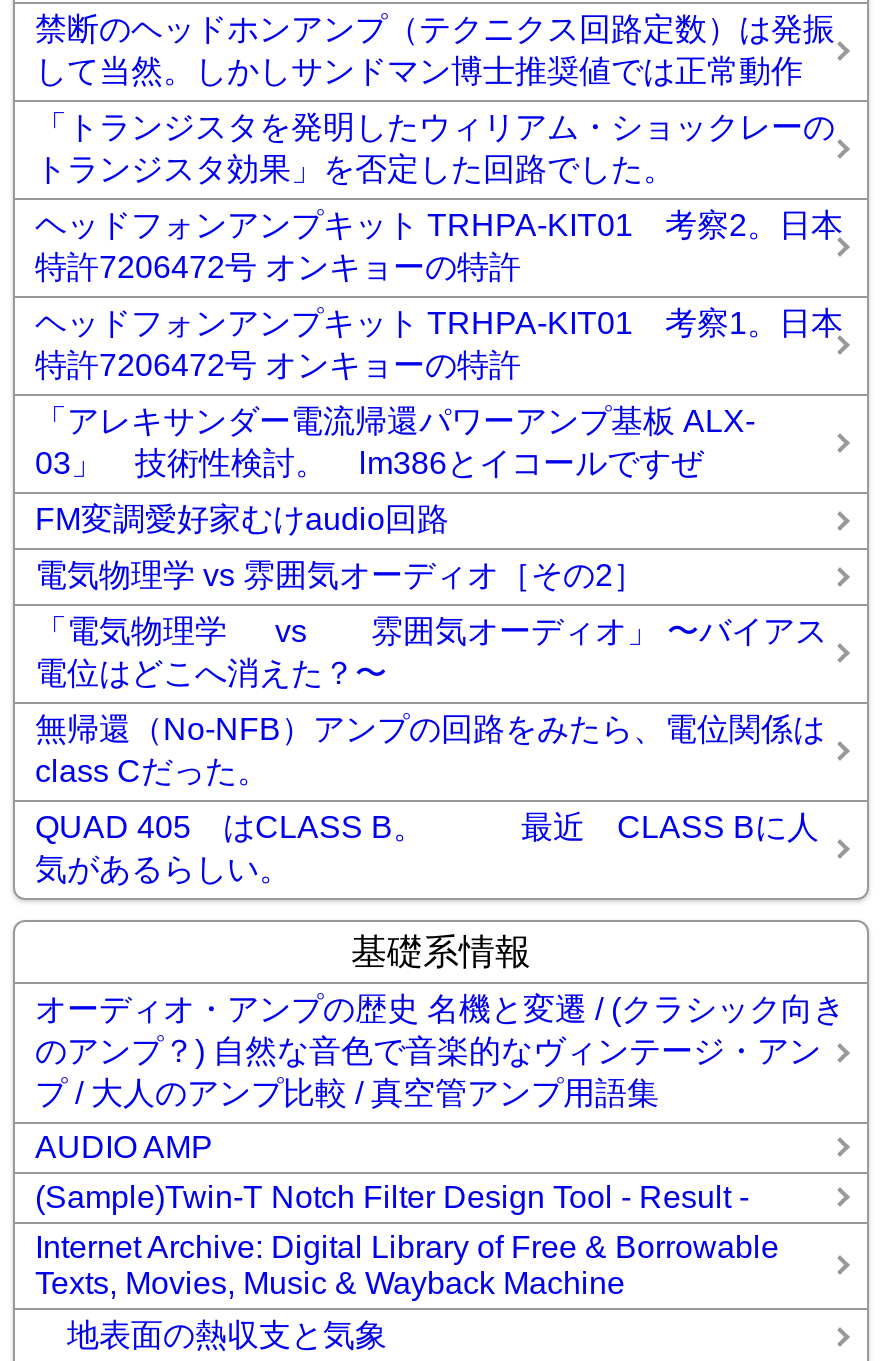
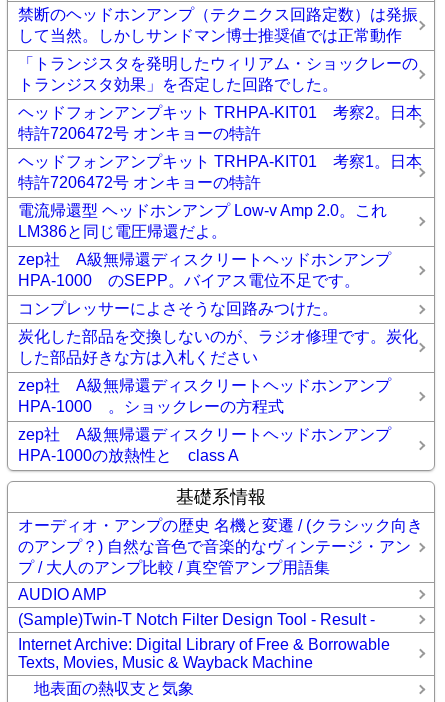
[35,404,755,480] 「アレキサンダー電流帰還パワーアンプ基板 ALX- | 03」 技術性検討。 lm386とイコールですぜ -> [18,202,387,240] 電流帰還型 ヘッドホンアンプ Low-v Amp 2.0。これ | LM386と同じ電圧帰還だよ。
[35,502,449,536] FM変調愛好家むけaudio回路 -> [18,251,407,289] zep社 A級無帰還ディスクリートヘッドホンアンプ | HPA-1000 のSEPP。バイアス電位不足です。
[35,558,645,592] 電気物理学 vs 雰囲気オーディオ［その2］ -> [18,300,338,317] コンプレッサーによさそうな回路みつけた。
[35,614,827,690] 「電気物理学 vs 雰囲気オーディオ」 〜バイアス | 電位はどこへ消えた？〜 -> [18,328,418,366] 炭化した部品を交換しないのが、ラジオ修理です。炭化 | した部品好きな方は入札ください
[35,712,825,788] 無帰還（No-NFB）アンプの回路をみたら、電位関係は | class Cだった。 -> [18,377,407,415] zep社 A級無帰還ディスクリートヘッドホンアンプ | HPA-1000 。ショックレーの方程式
[35,810,819,886] QUAD 405 はCLASS B。 最近 CLASS Bに人 | 気があるらしい。 -> [18,426,407,464] zep社 A級無帰還ディスクリートヘッドホンアンプ | HPA-1000の放熱性と class A

